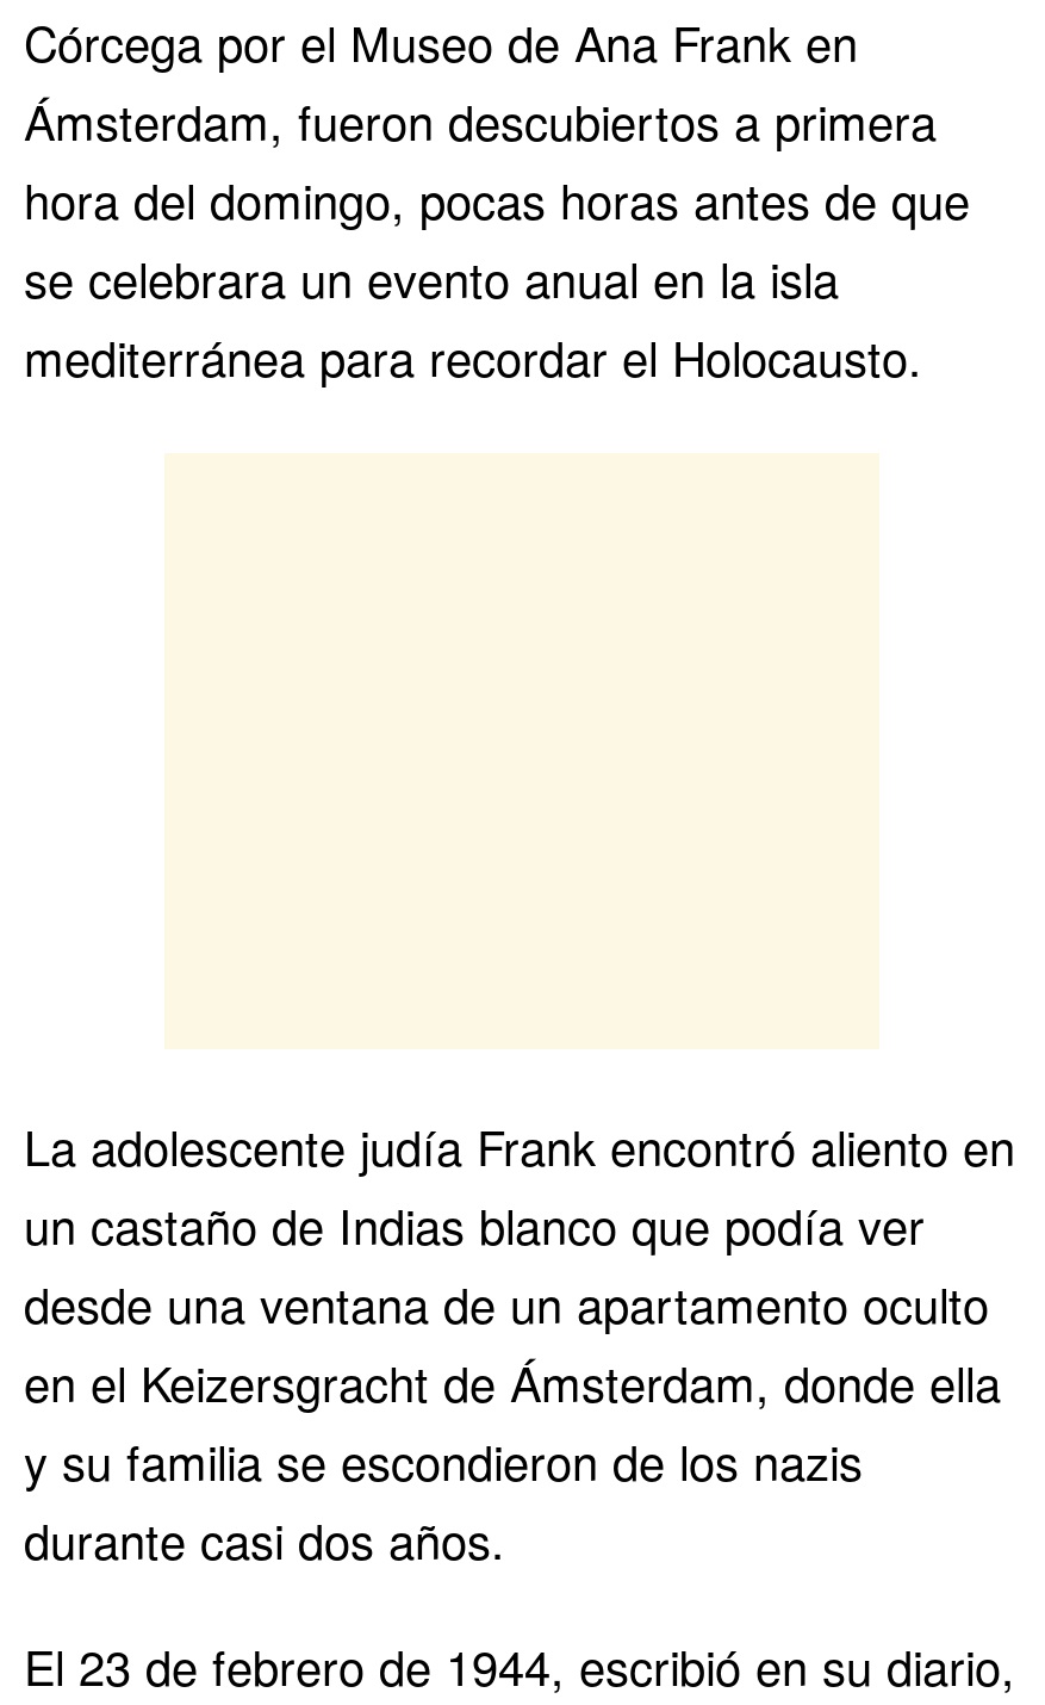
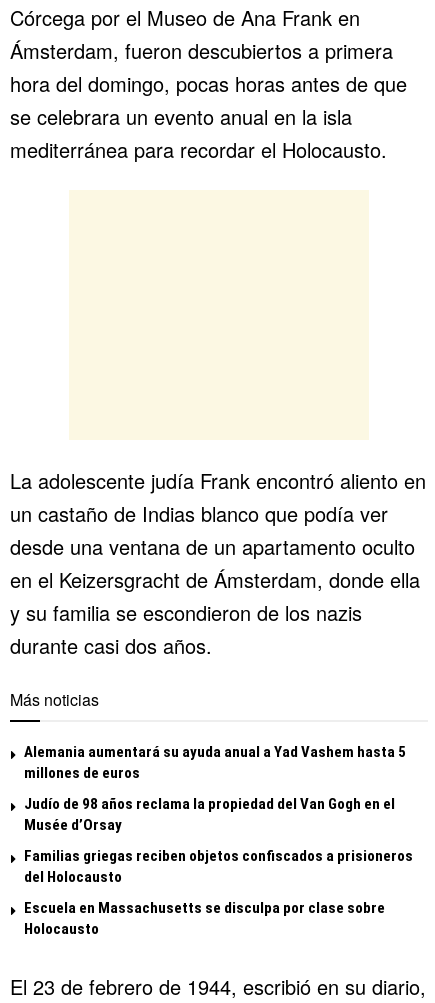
none -> [10,688,413,938] Más noticias | Alemania aumentará su ayuda anual a Yad Vashem hasta 5 | millones de euros | Judío de 98 años reclama la propiedad del Van Gogh en el | Musée d’Orsay | Familias griegas reciben objetos confiscados a prisioneros | del Holocausto | Escuela en Massachusetts se disculpa por clase sobre | Holocausto

